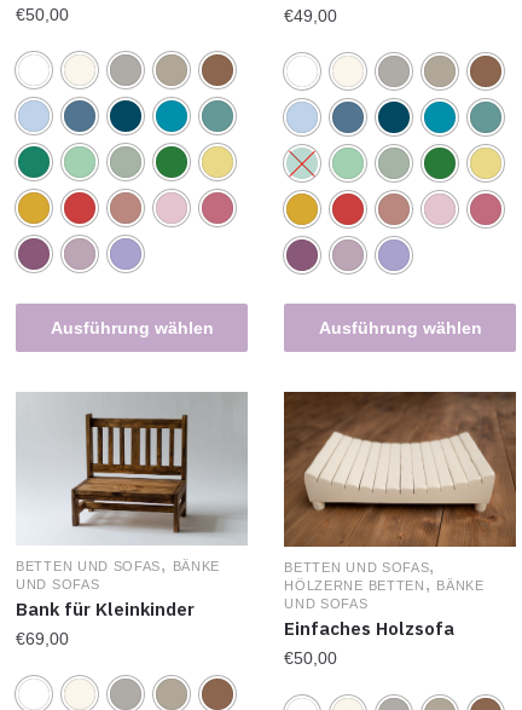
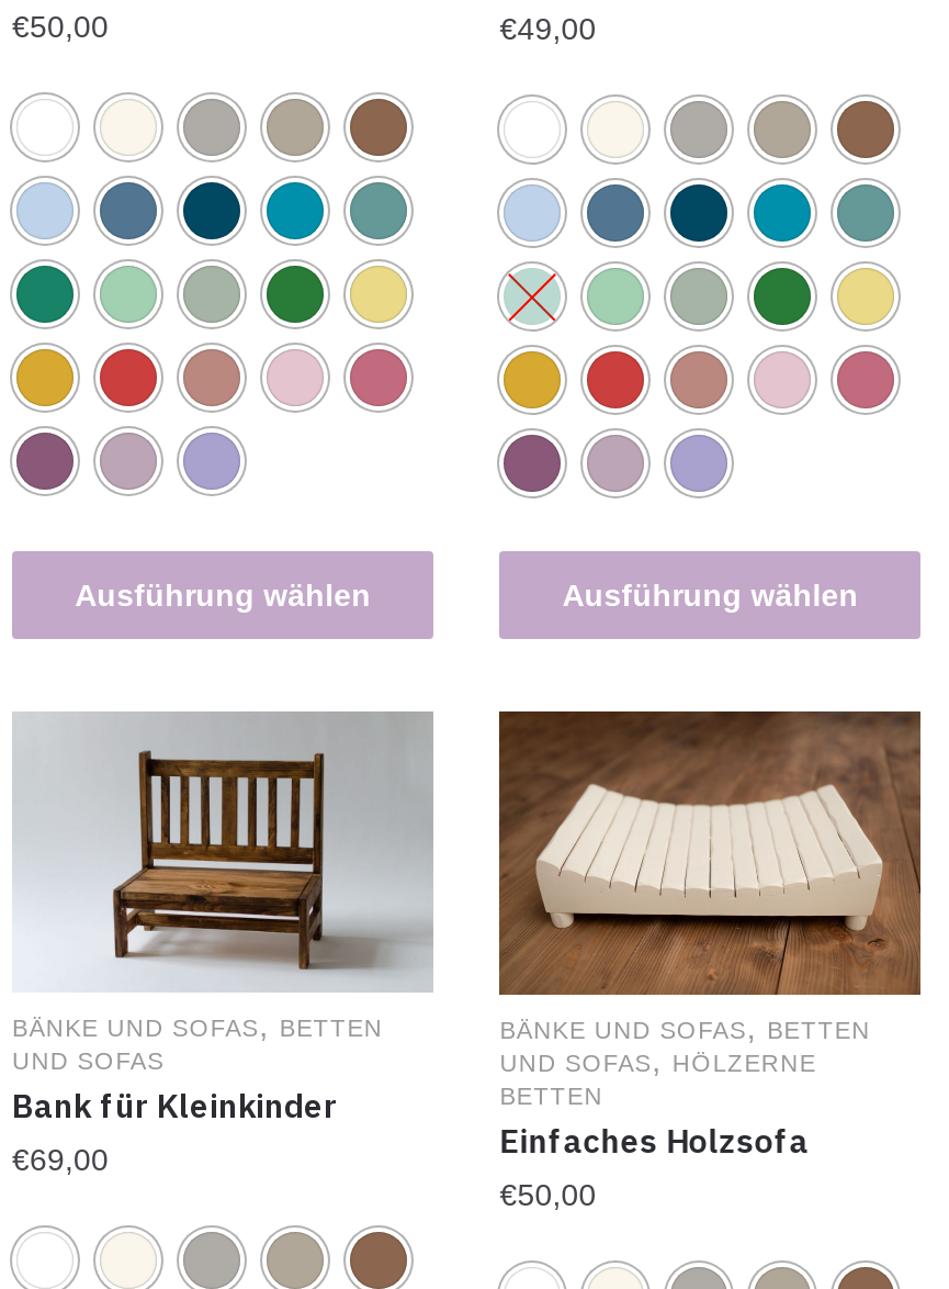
[16,554,220,574] BETTEN UND SOFAS, BÄNKE -> [12,1005,383,1043] BÄNKE UND SOFAS, BETTEN
[284,555,484,611] BETTEN UND SOFAS, | HÖLZERNE BETTEN, BÄNKE | UND SOFAS -> [500,1008,871,1109] BÄNKE UND SOFAS, BETTEN | UND SOFAS,HÖLZERNE | BETTEN

